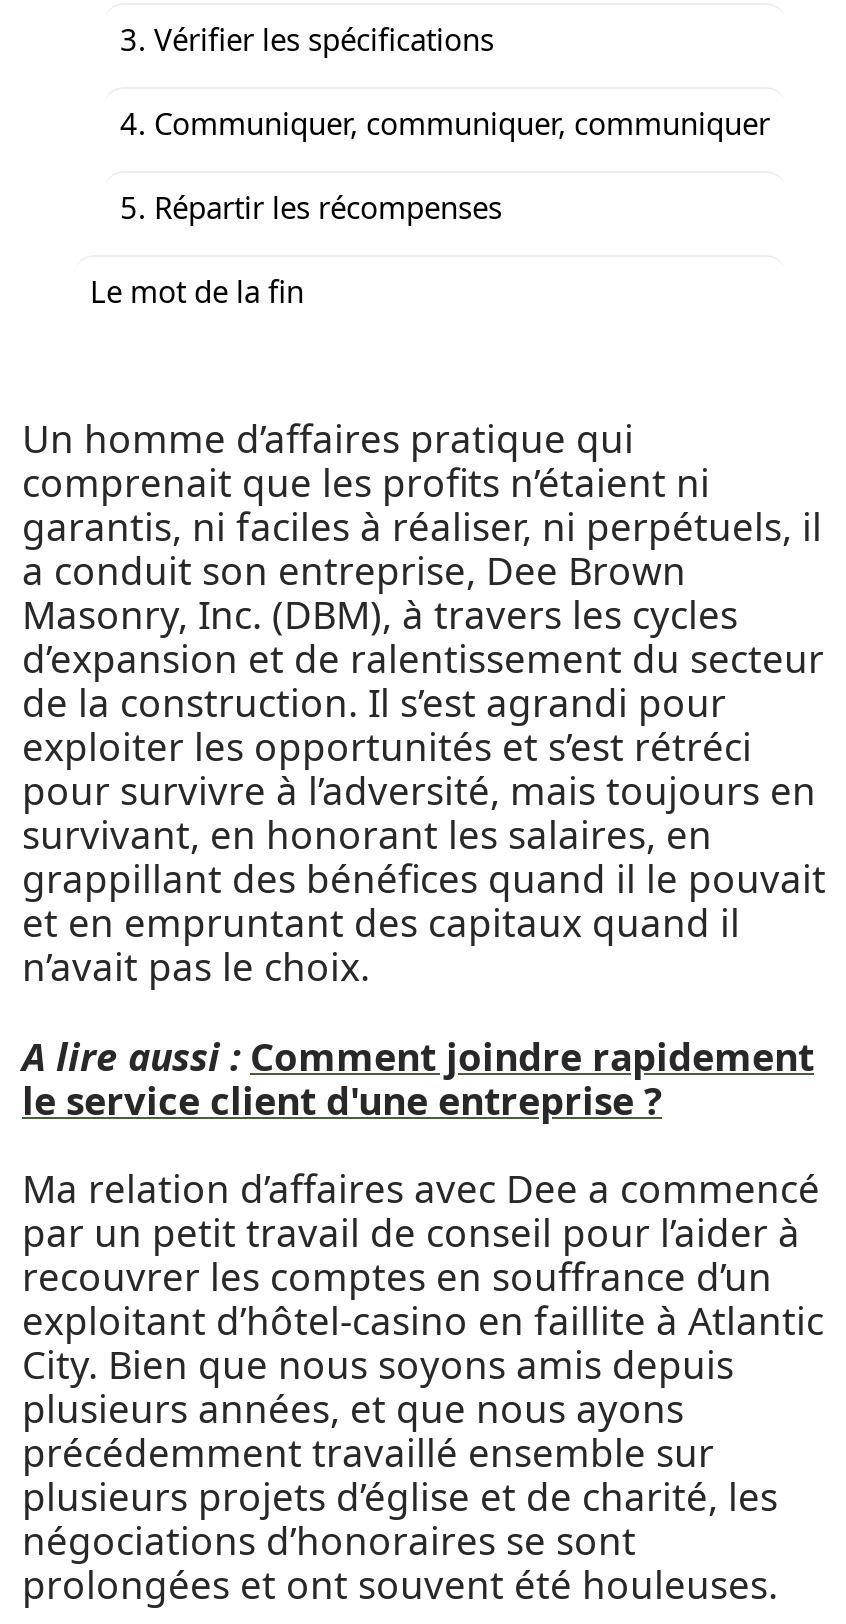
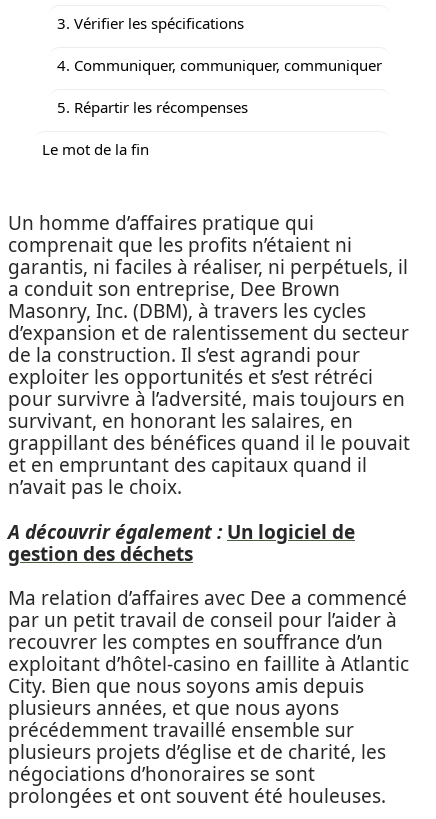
[22,1030,814,1126] A lire aussi : Comment joindre rapidement | le service client d'une entreprise ? -> [8,518,355,566] A découvrir également : Un logiciel de | gestion des déchets

